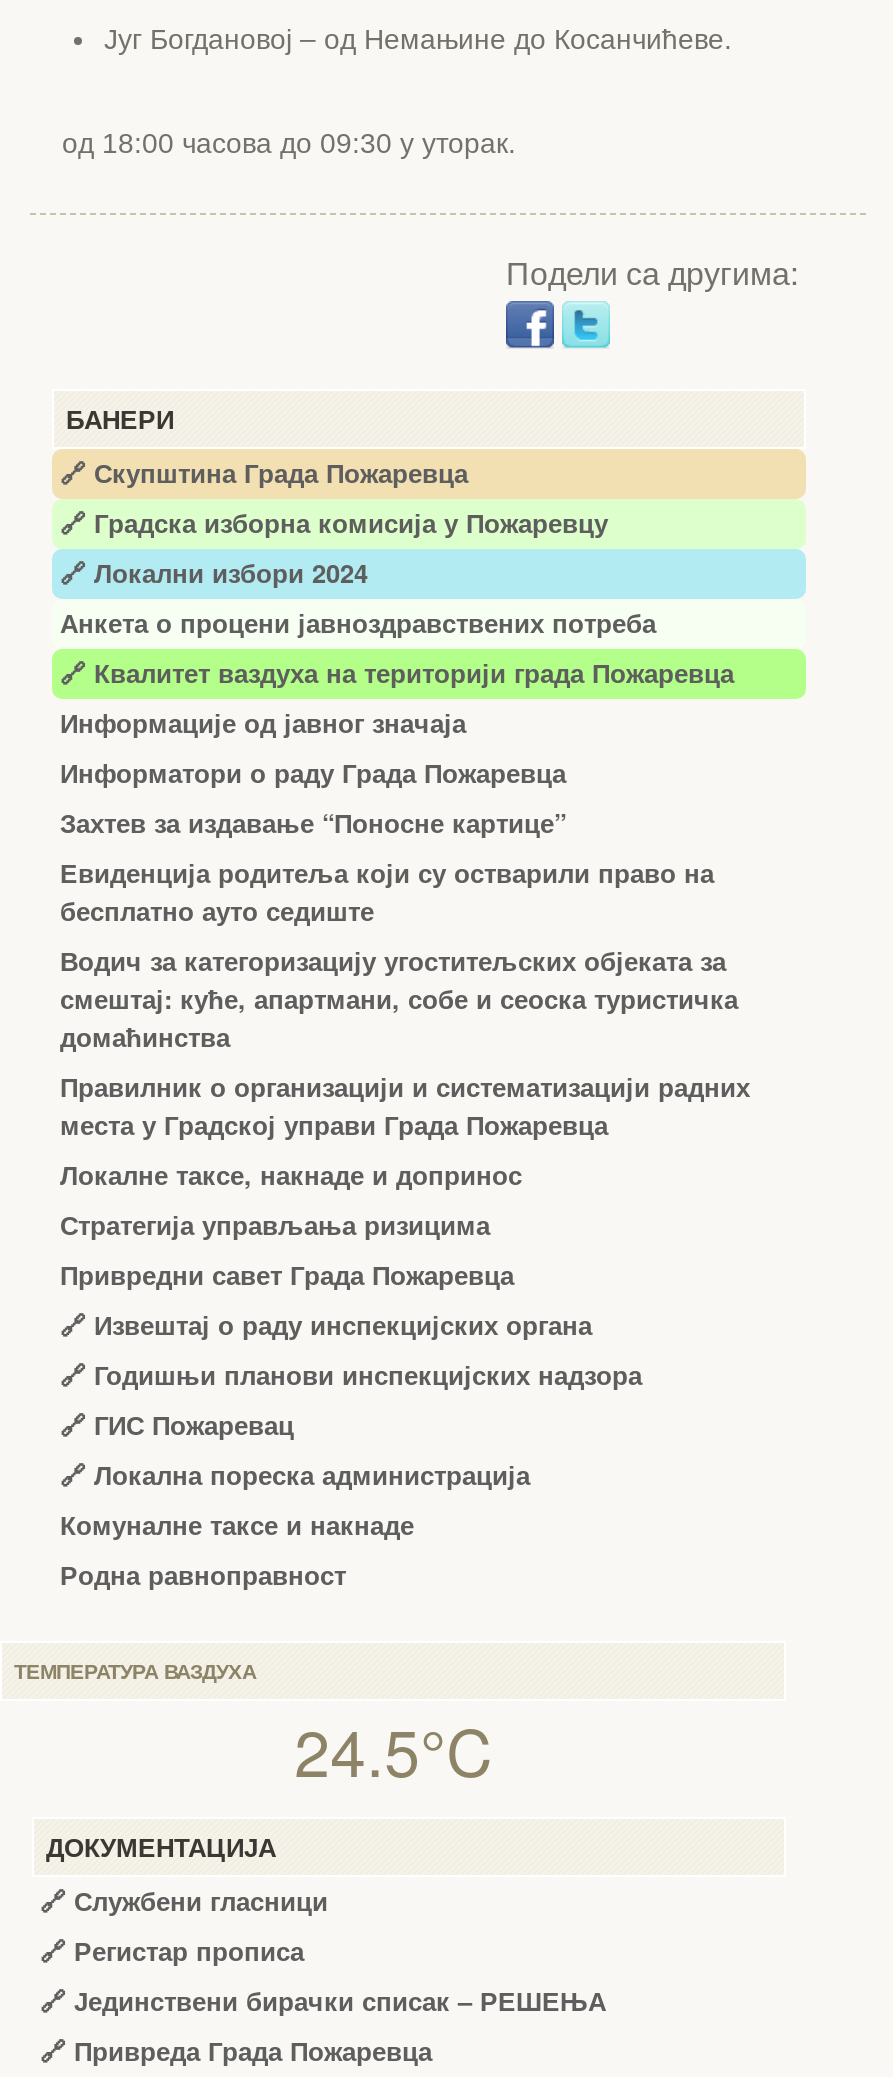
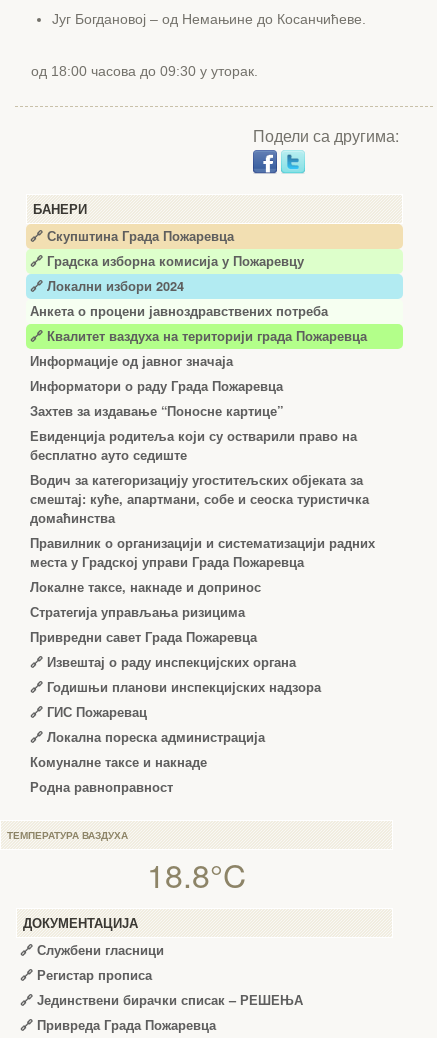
[294,1703,492,1795] 24.5°C -> [147,851,246,897] 18.8°C

